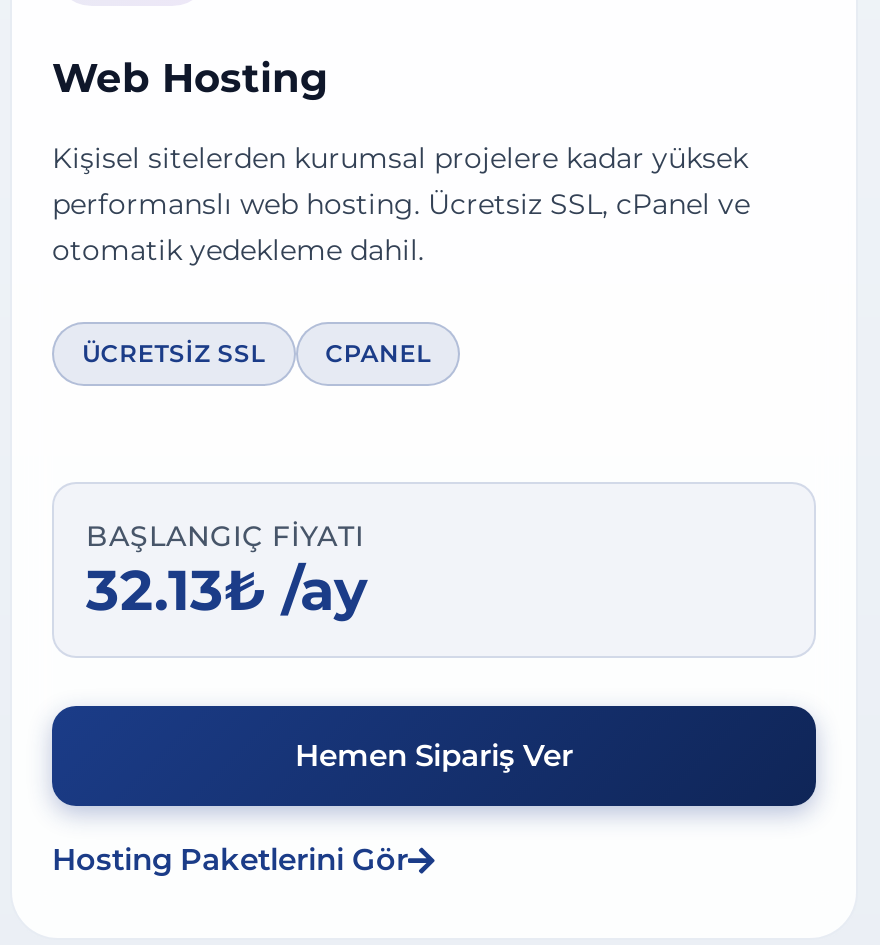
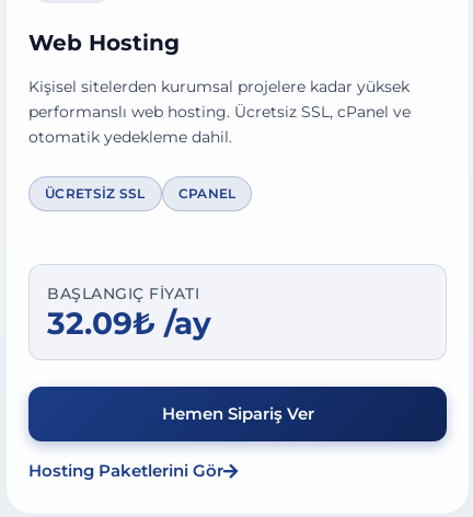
[86,557,368,625] 32.13₺ /ay -> [47,305,211,342] 32.09₺ /ay

